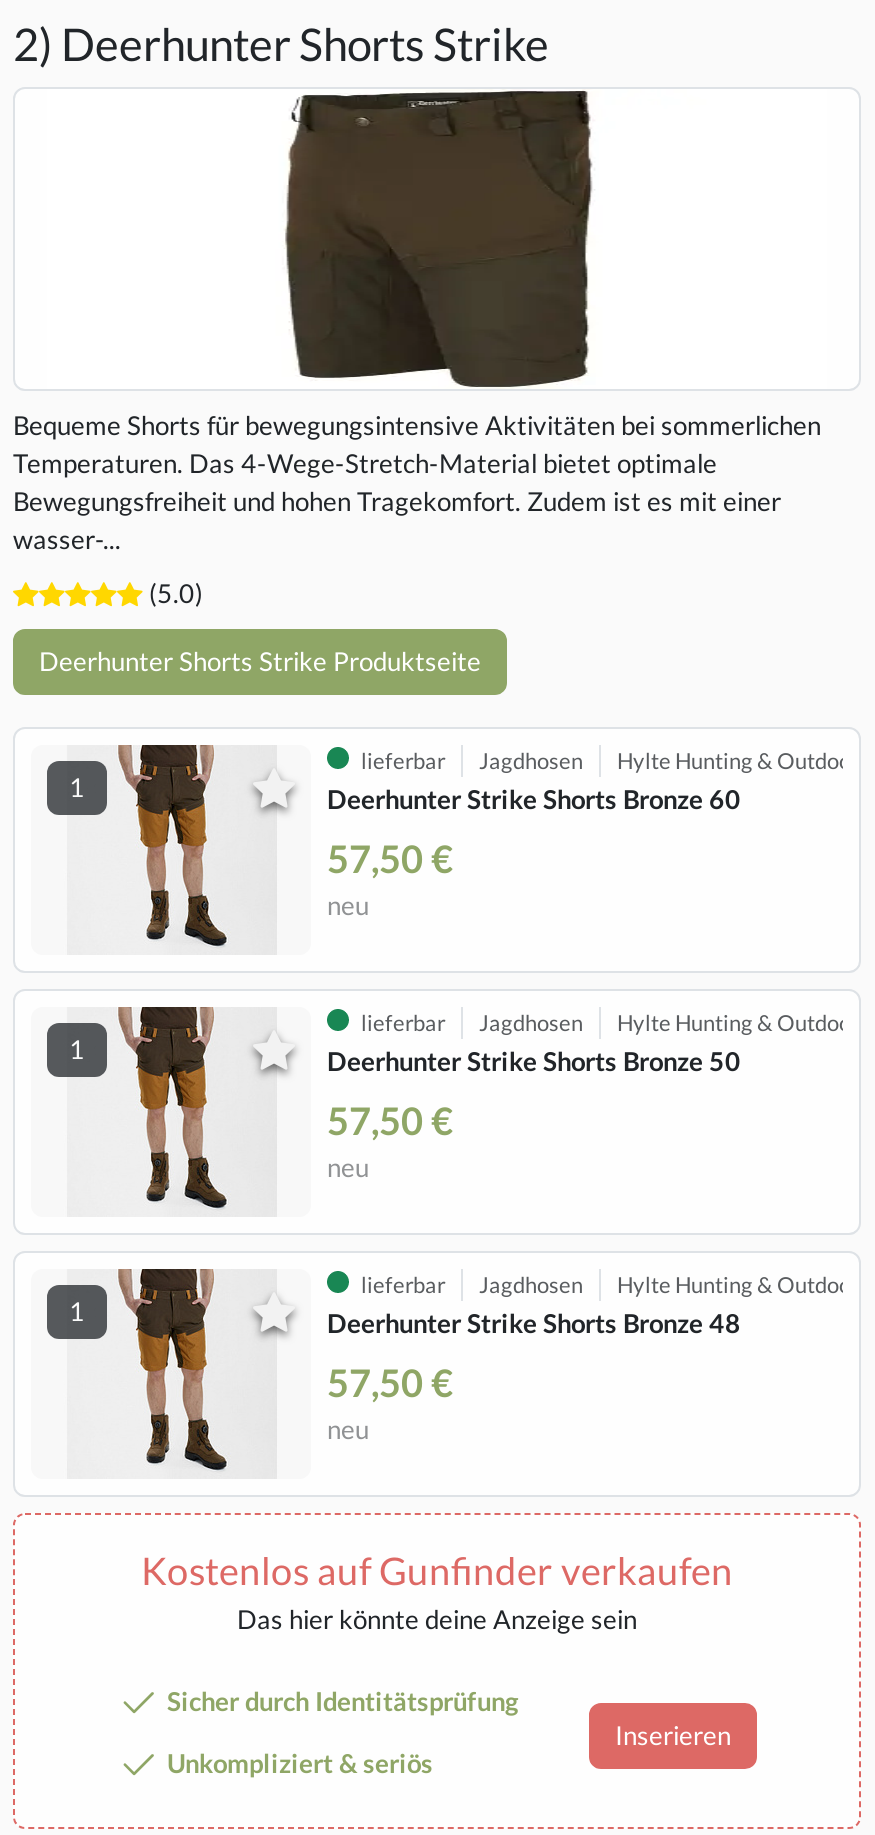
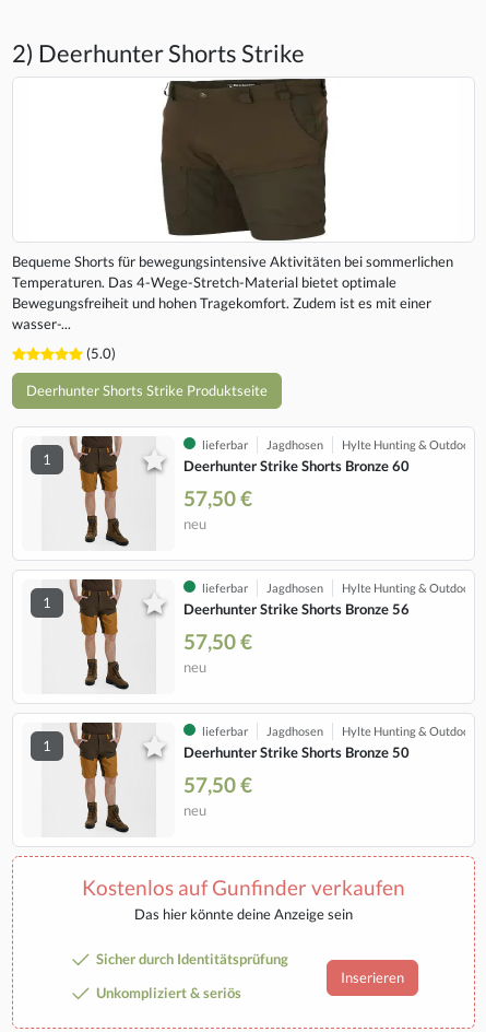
moved [327,1045,741,1077] -> [183,743,410,761]: Deerhunter Strike Shorts Bronze 50
none -> [183,600,410,618] Deerhunter Strike Shorts Bronze 56
[327,1307,741,1339] Deerhunter Strike Shorts Bronze 48 -> none

